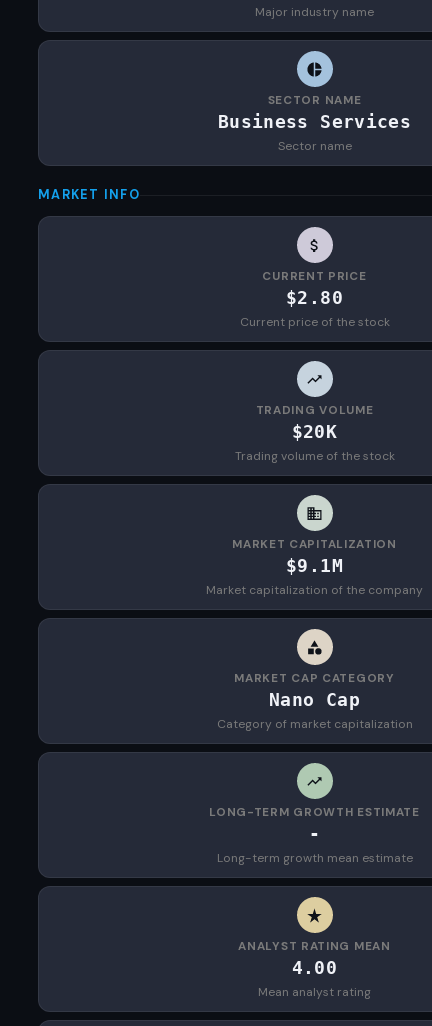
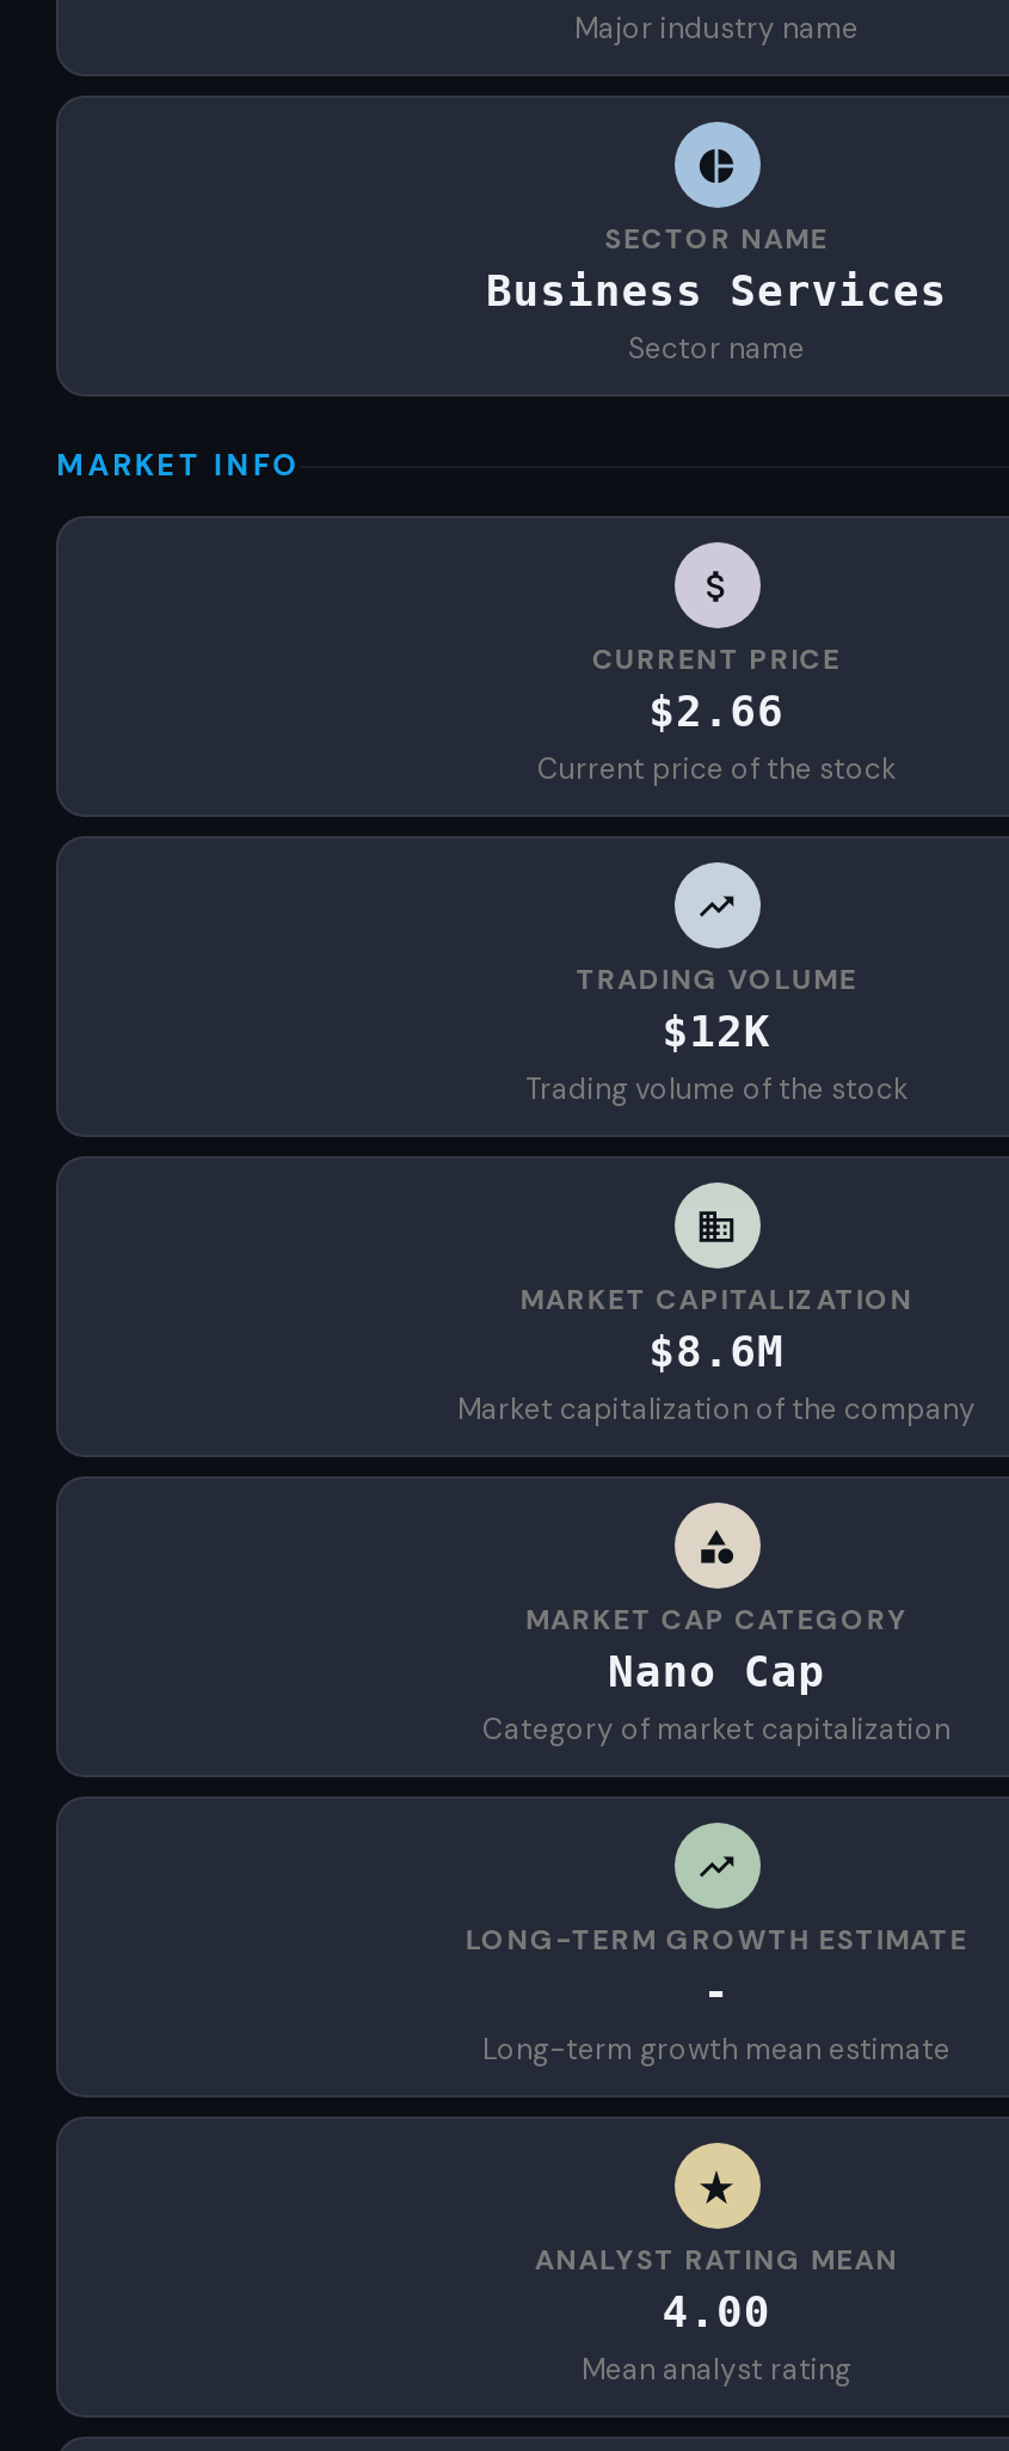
[286,287,343,308] $2.80 -> [649,686,784,736] $2.66
[292,421,337,442] $20K -> [662,1006,771,1056] $12K
[286,555,343,576] $9.1M -> [649,1326,784,1376] $8.6M

